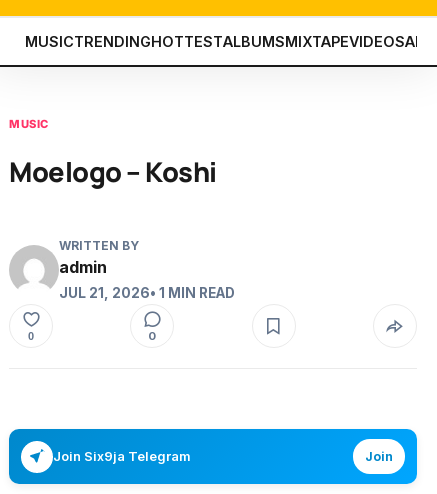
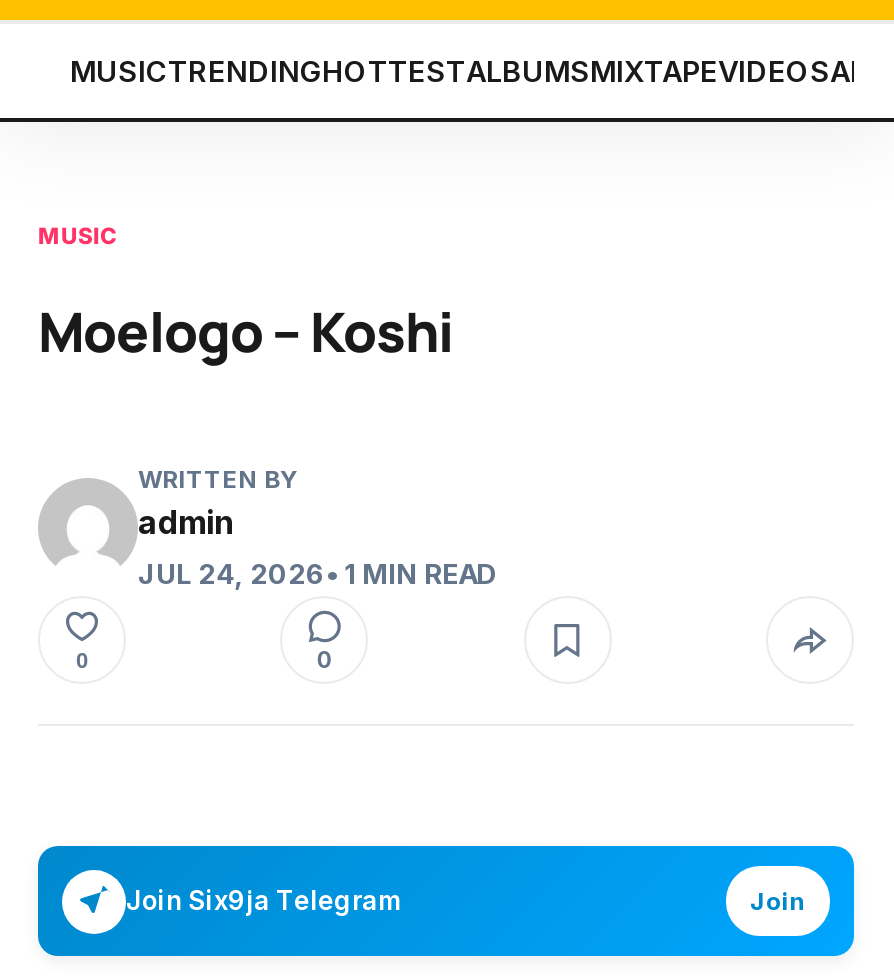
[59,285,235,301] JUL 21, 2026 • 1 MIN READ -> [138,558,496,590] JUL 24, 2026 • 1 MIN READ

